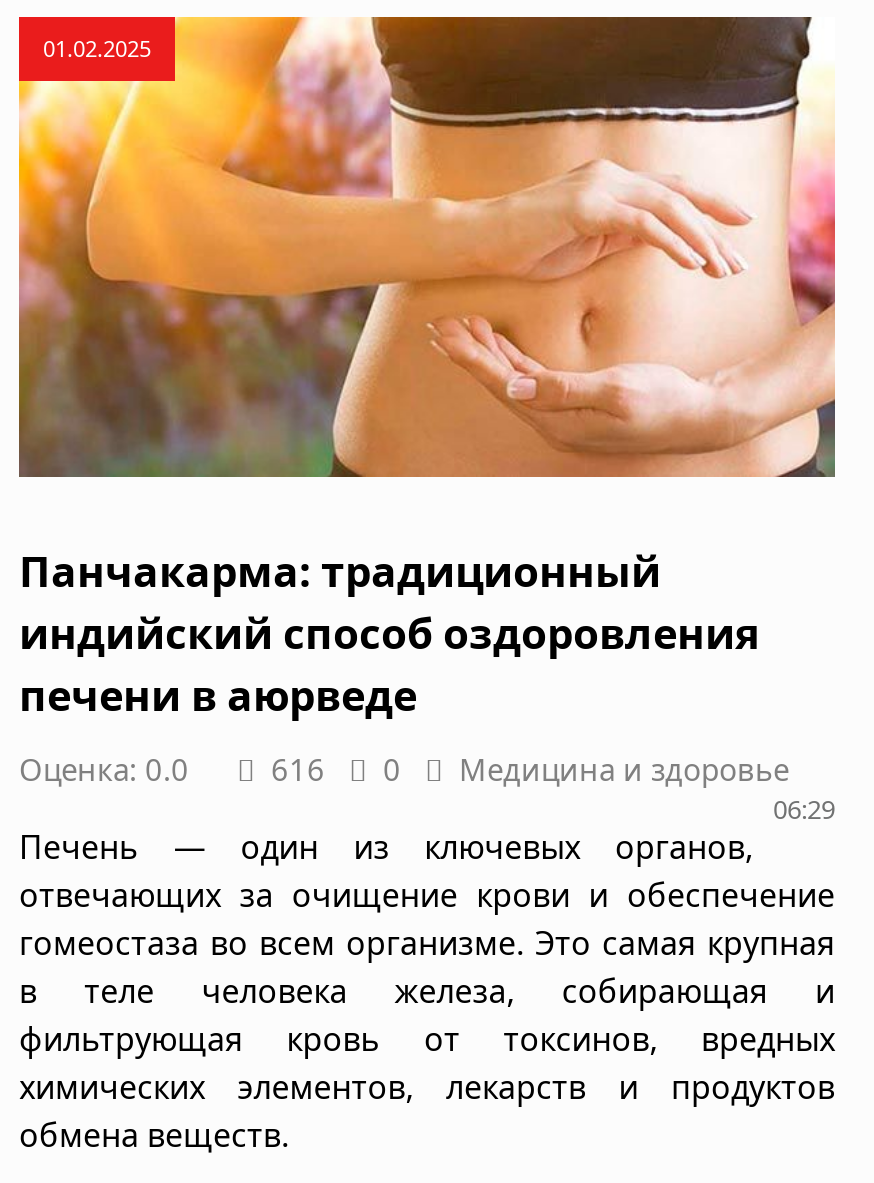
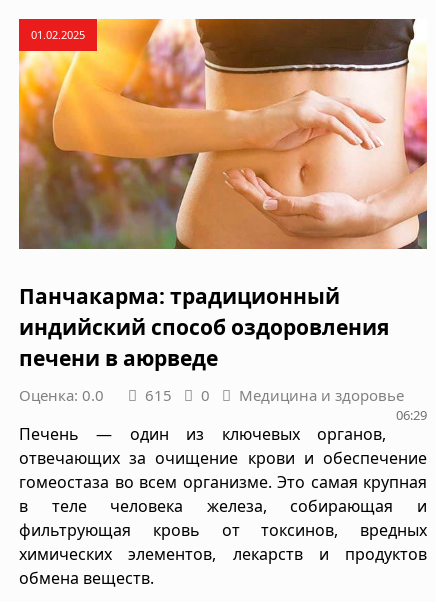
[19,749,789,789] Оценка: 0.0 616 0 Медицина и здоровье -> [19,385,404,405] Оценка: 0.0 615 0 Медицина и здоровье

